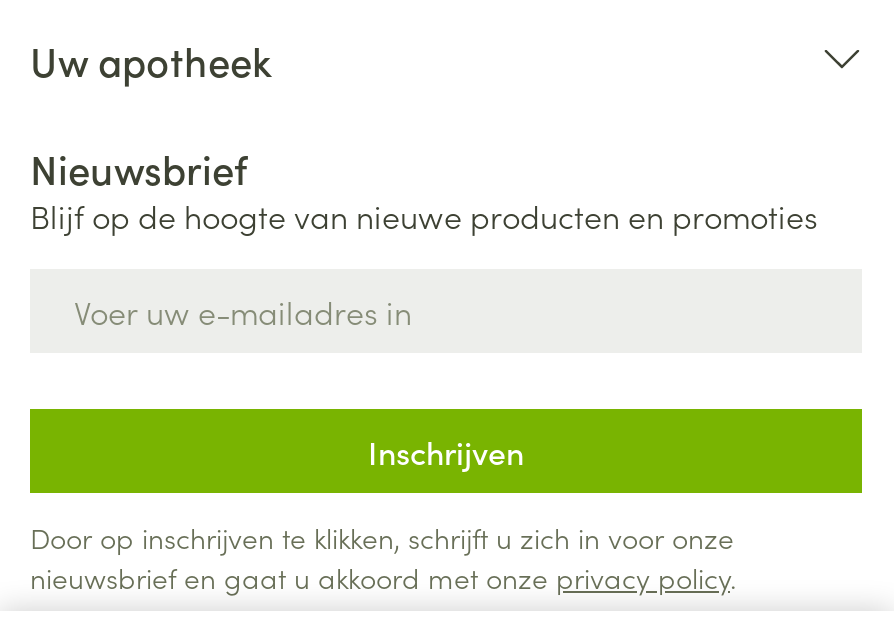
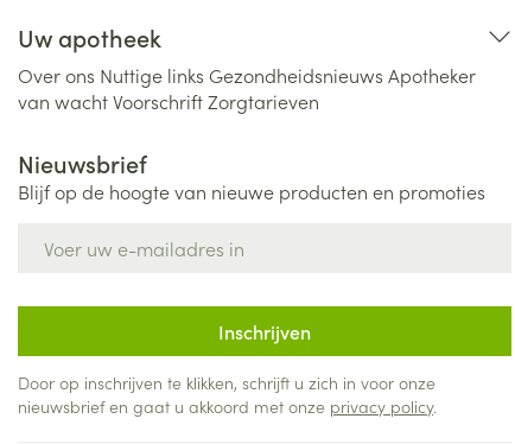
none -> [18,62,476,114] Over ons Nuttige links Gezondheidsnieuws Apotheker | van wacht Voorschrift Zorgtarieven

